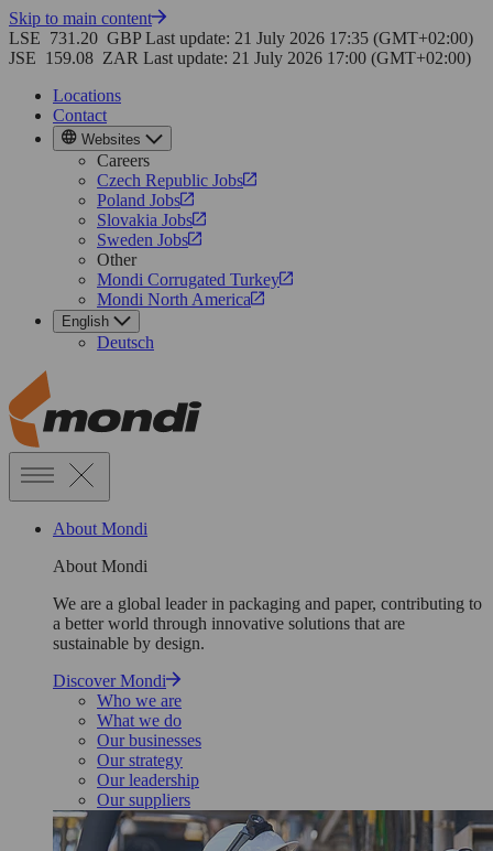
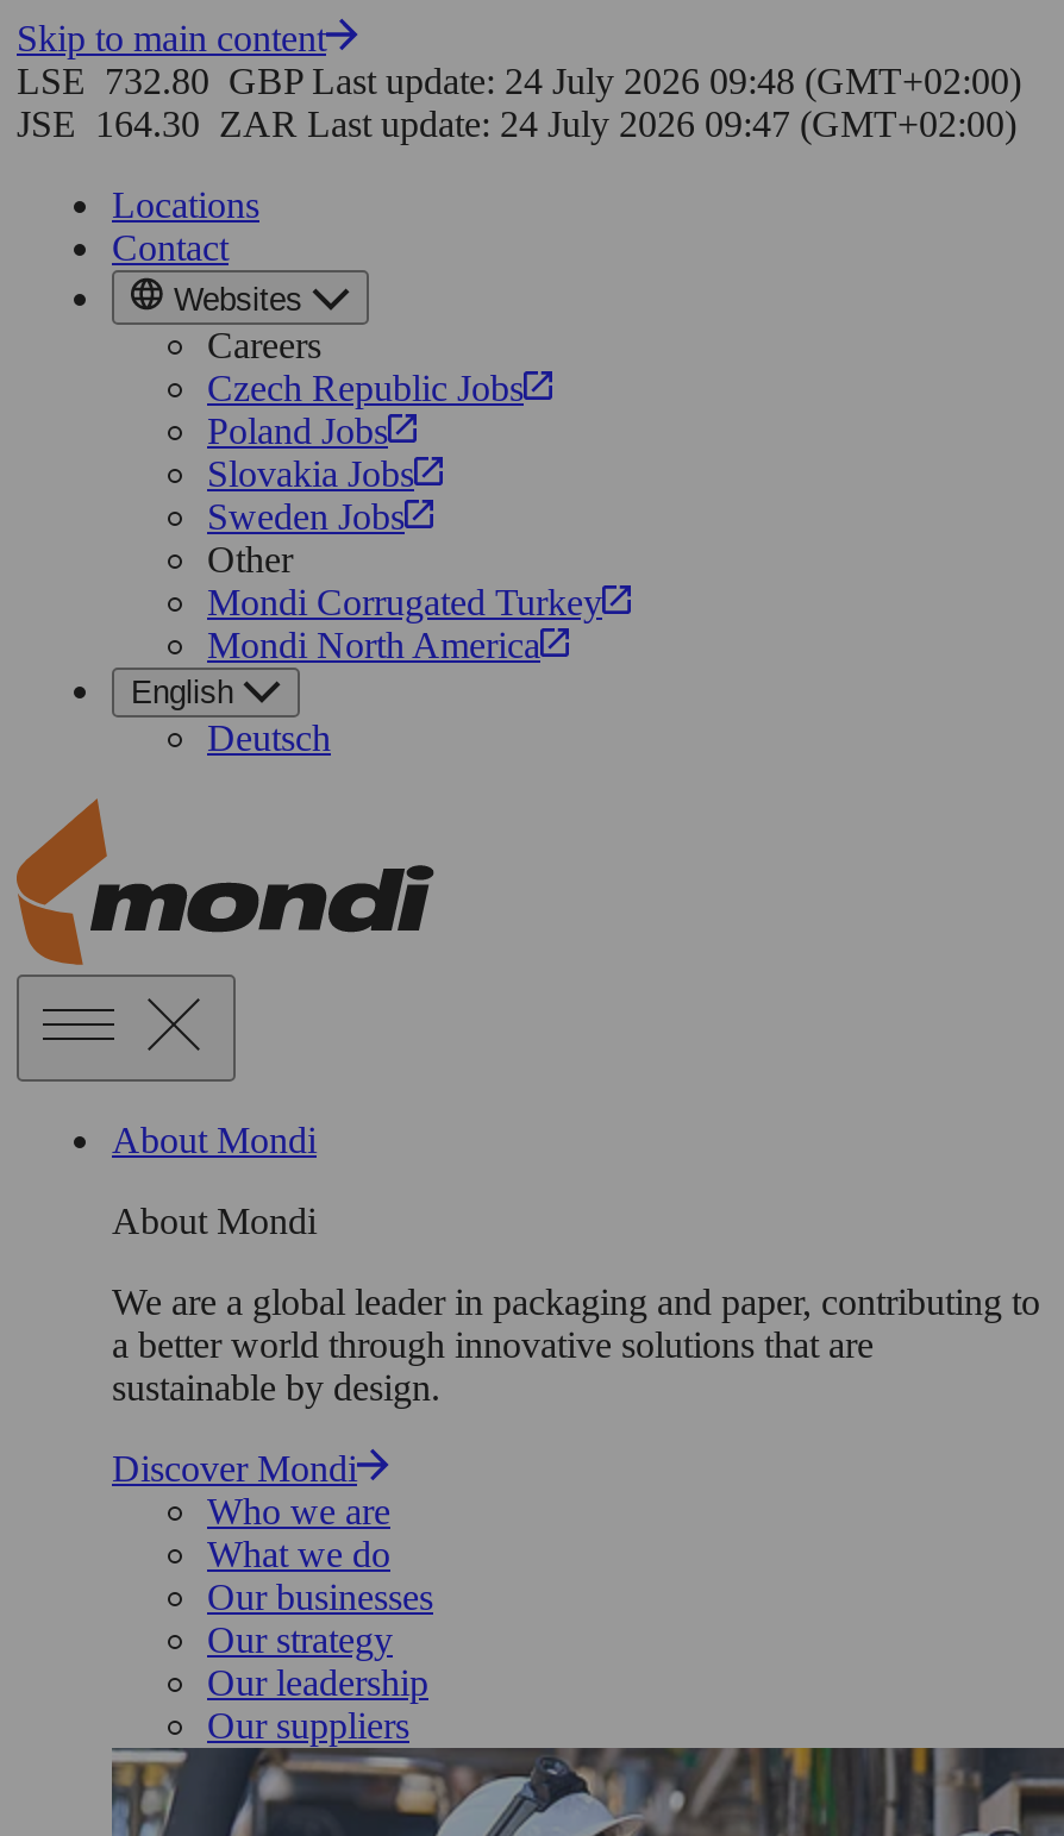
[9,29,473,47] LSE 731.20 GBP Last update: 21 July 2026 17:35 (GMT+02:00) -> [17,61,1021,101] LSE 732.80 GBP Last update: 24 July 2026 09:48 (GMT+02:00)
[9,49,471,67] JSE 159.08 ZAR Last update: 21 July 2026 17:00 (GMT+02:00) -> [17,104,1016,144] JSE 164.30 ZAR Last update: 24 July 2026 09:47 (GMT+02:00)

